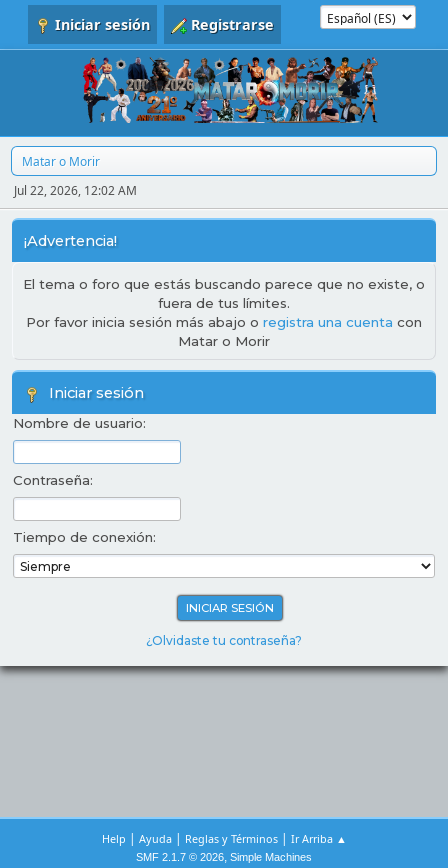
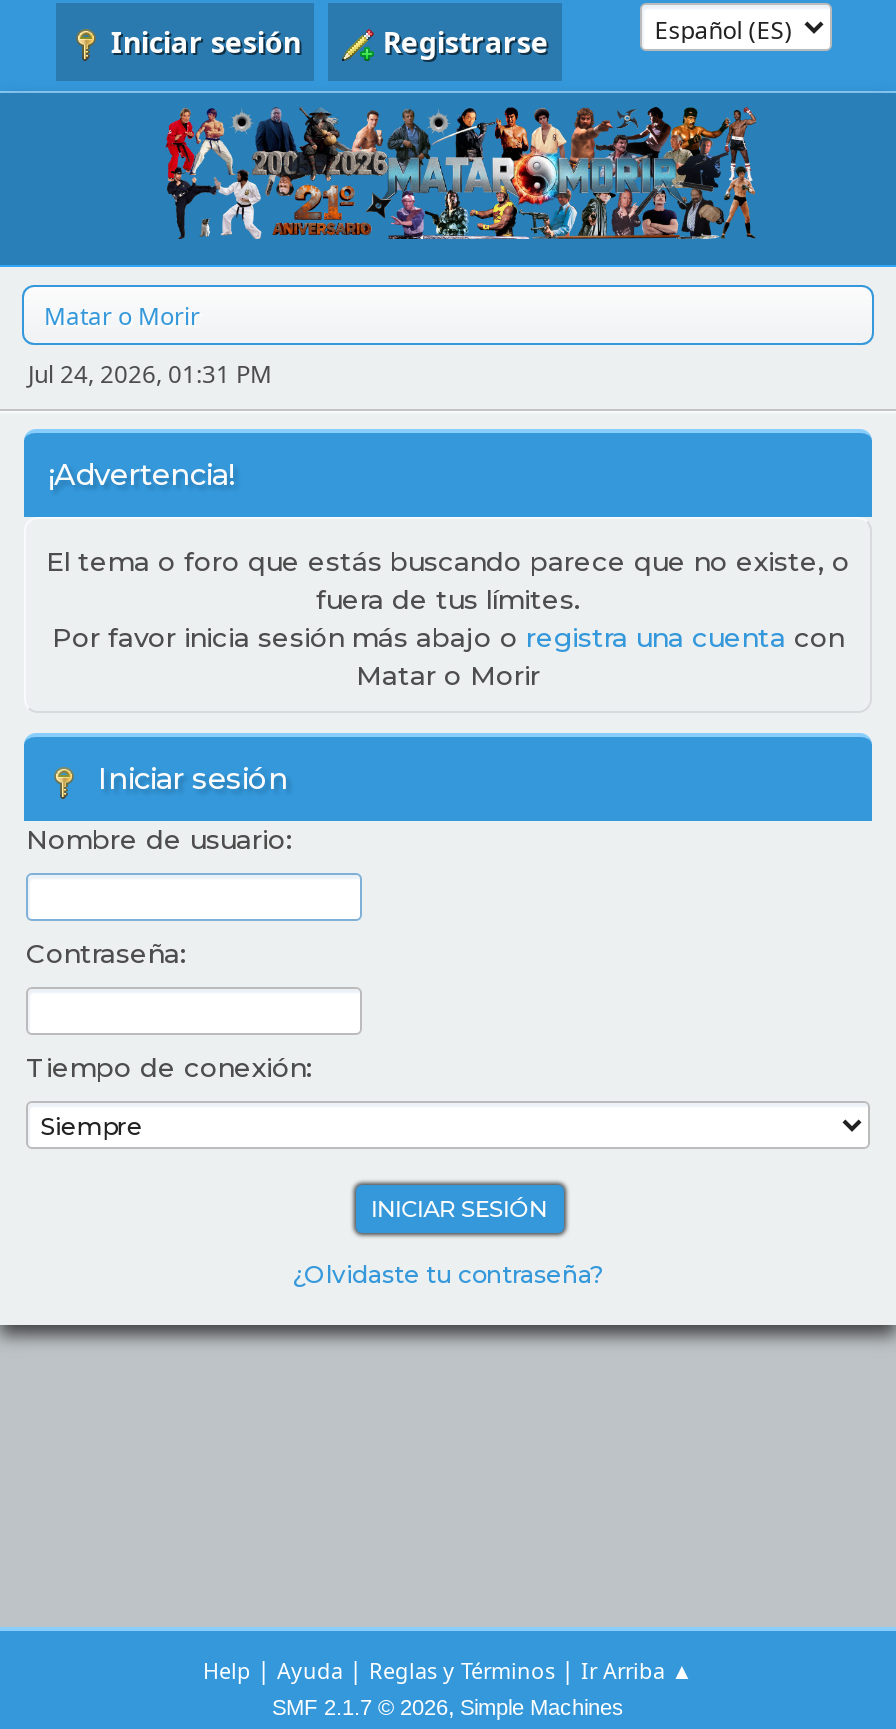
[14,182,137,199] Jul 22, 2026, 12:02 AM -> [28,358,272,392] Jul 24, 2026, 01:31 PM

